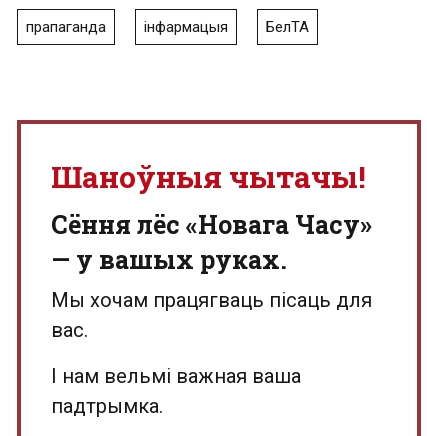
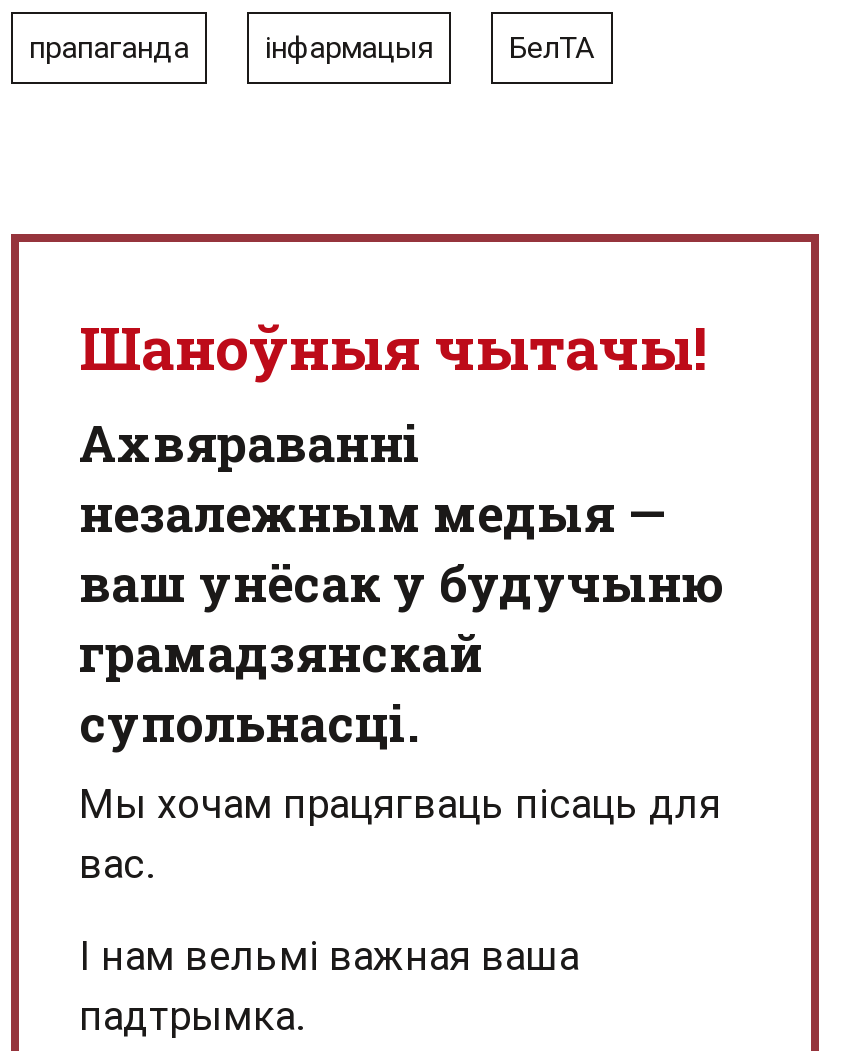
[51,208,372,276] Сёння лёс «Новага Часу» | — у вашых руках. -> [79,410,723,756] Aхвяраванні | незалежным медыя — | ваш унёсак у будучыню | грамадзянскай | супольнасці.

